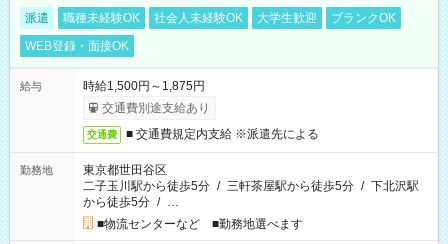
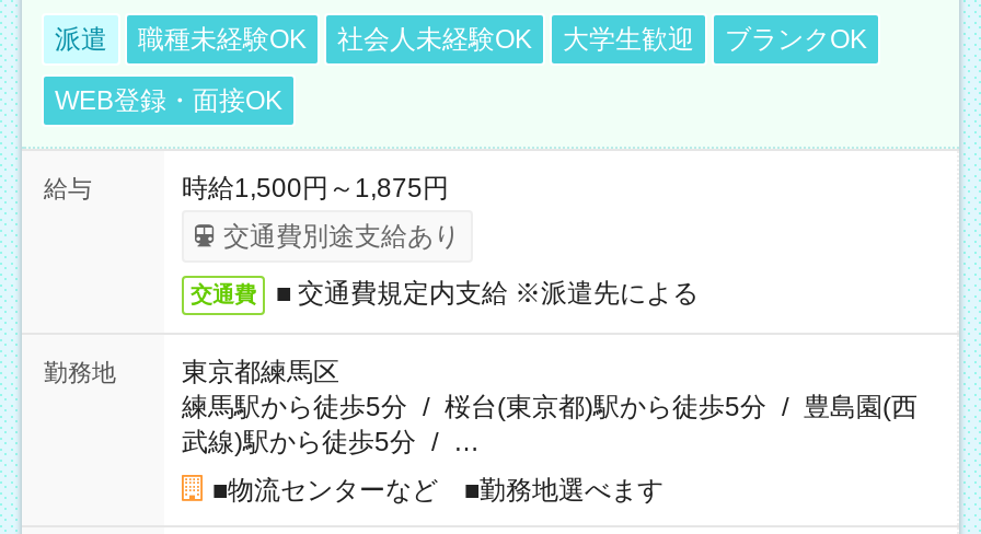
[83,163,419,209] 東京都世田谷区 | 二子玉川駅から徒歩5分 / 三軒茶屋駅から徒歩5分 / 下北沢駅 | から徒歩5分 / … -> [182,357,917,457] 東京都練馬区 | 練馬駅から徒歩5分 / 桜台(東京都)駅から徒歩5分 / 豊島園(西 | 武線)駅から徒歩5分 / …

